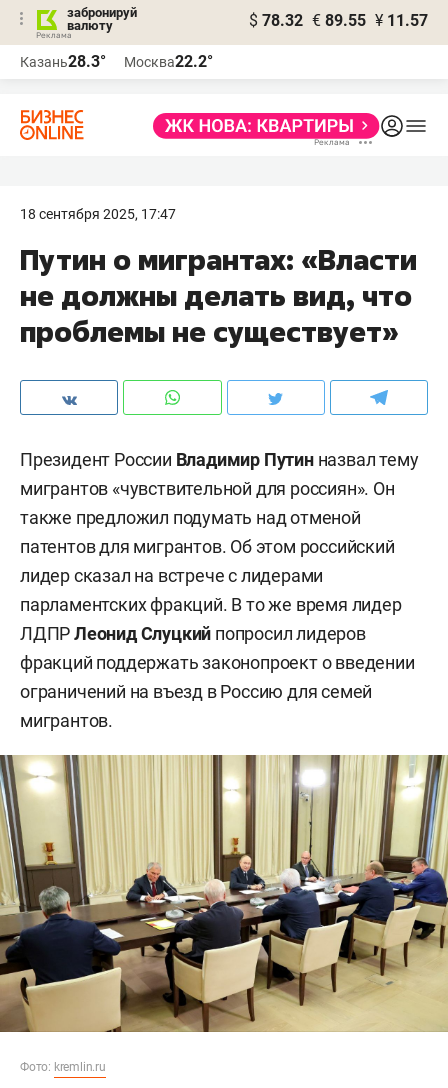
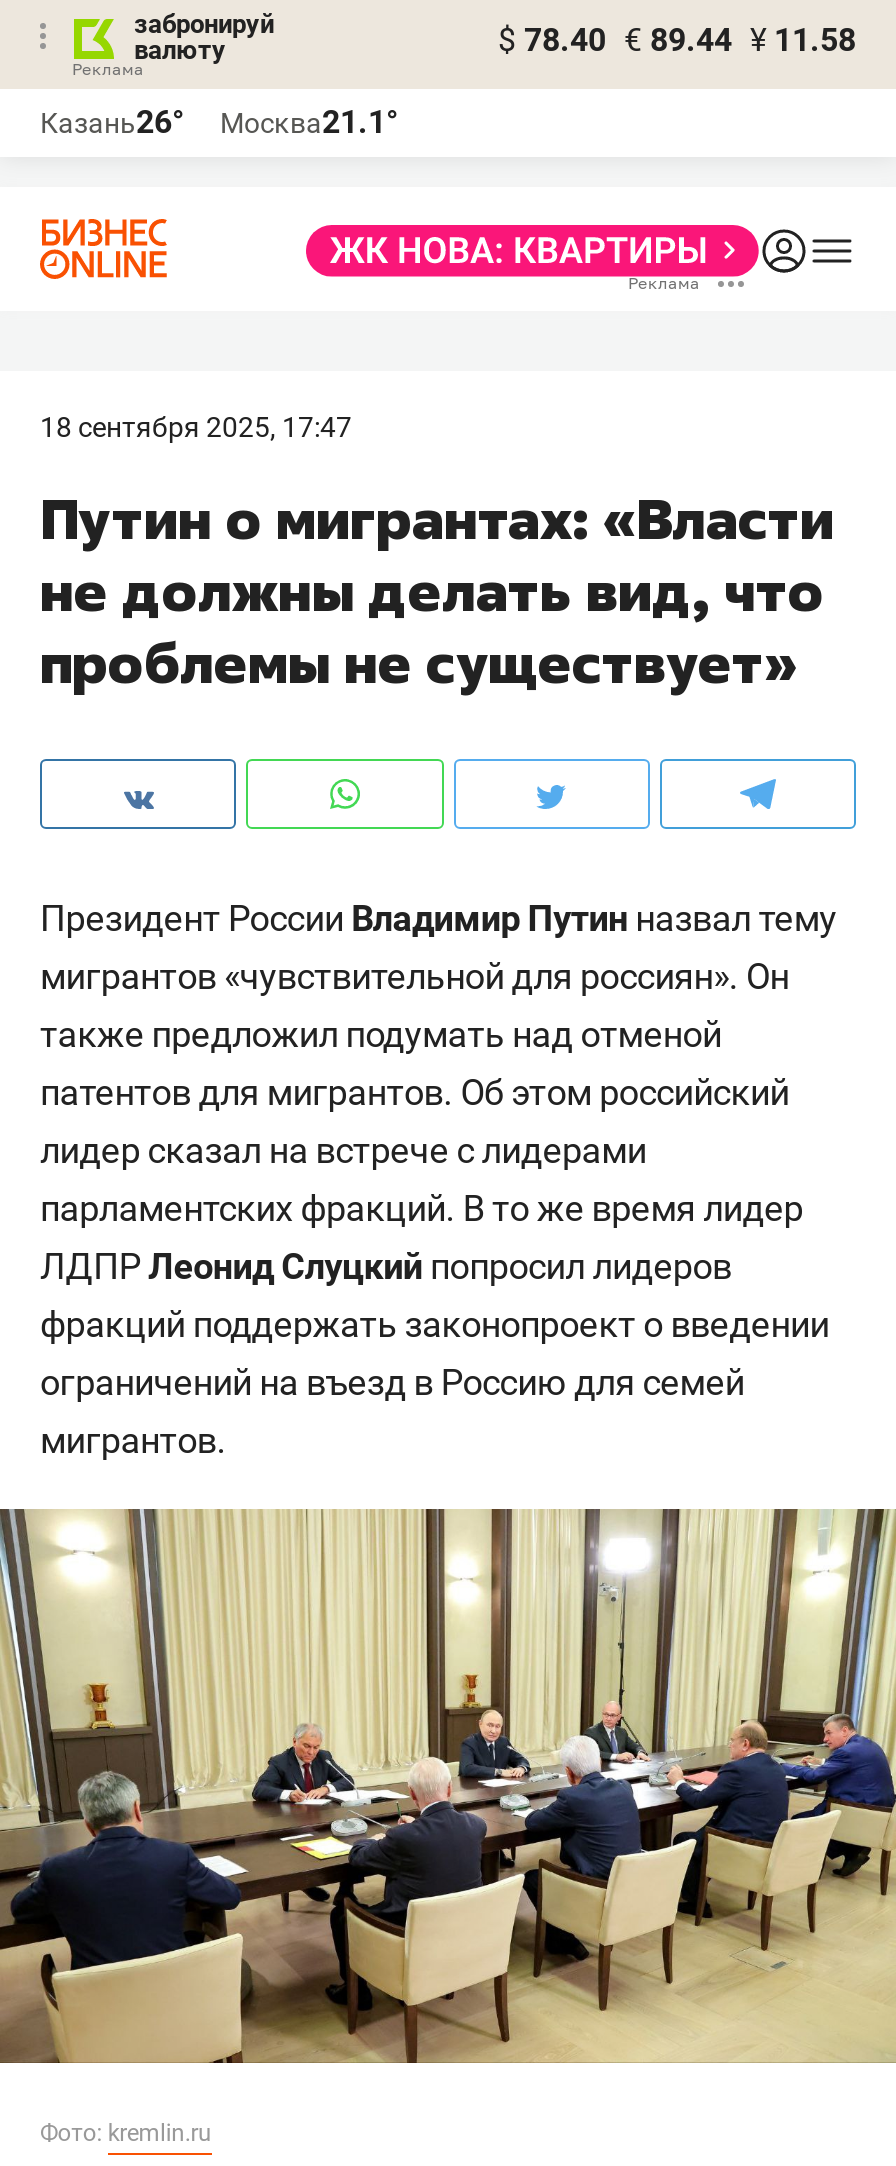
[249,11,428,30] $ 78.32 € 89.55 ¥ 11.57 -> [498,21,856,59] $ 78.40 € 89.44 ¥ 11.58
[20,52,106,71] Казань28.3° -> [40,103,184,141] Казань26°
[124,52,213,71] Москва22.2° -> [220,103,398,141] Москва21.1°

